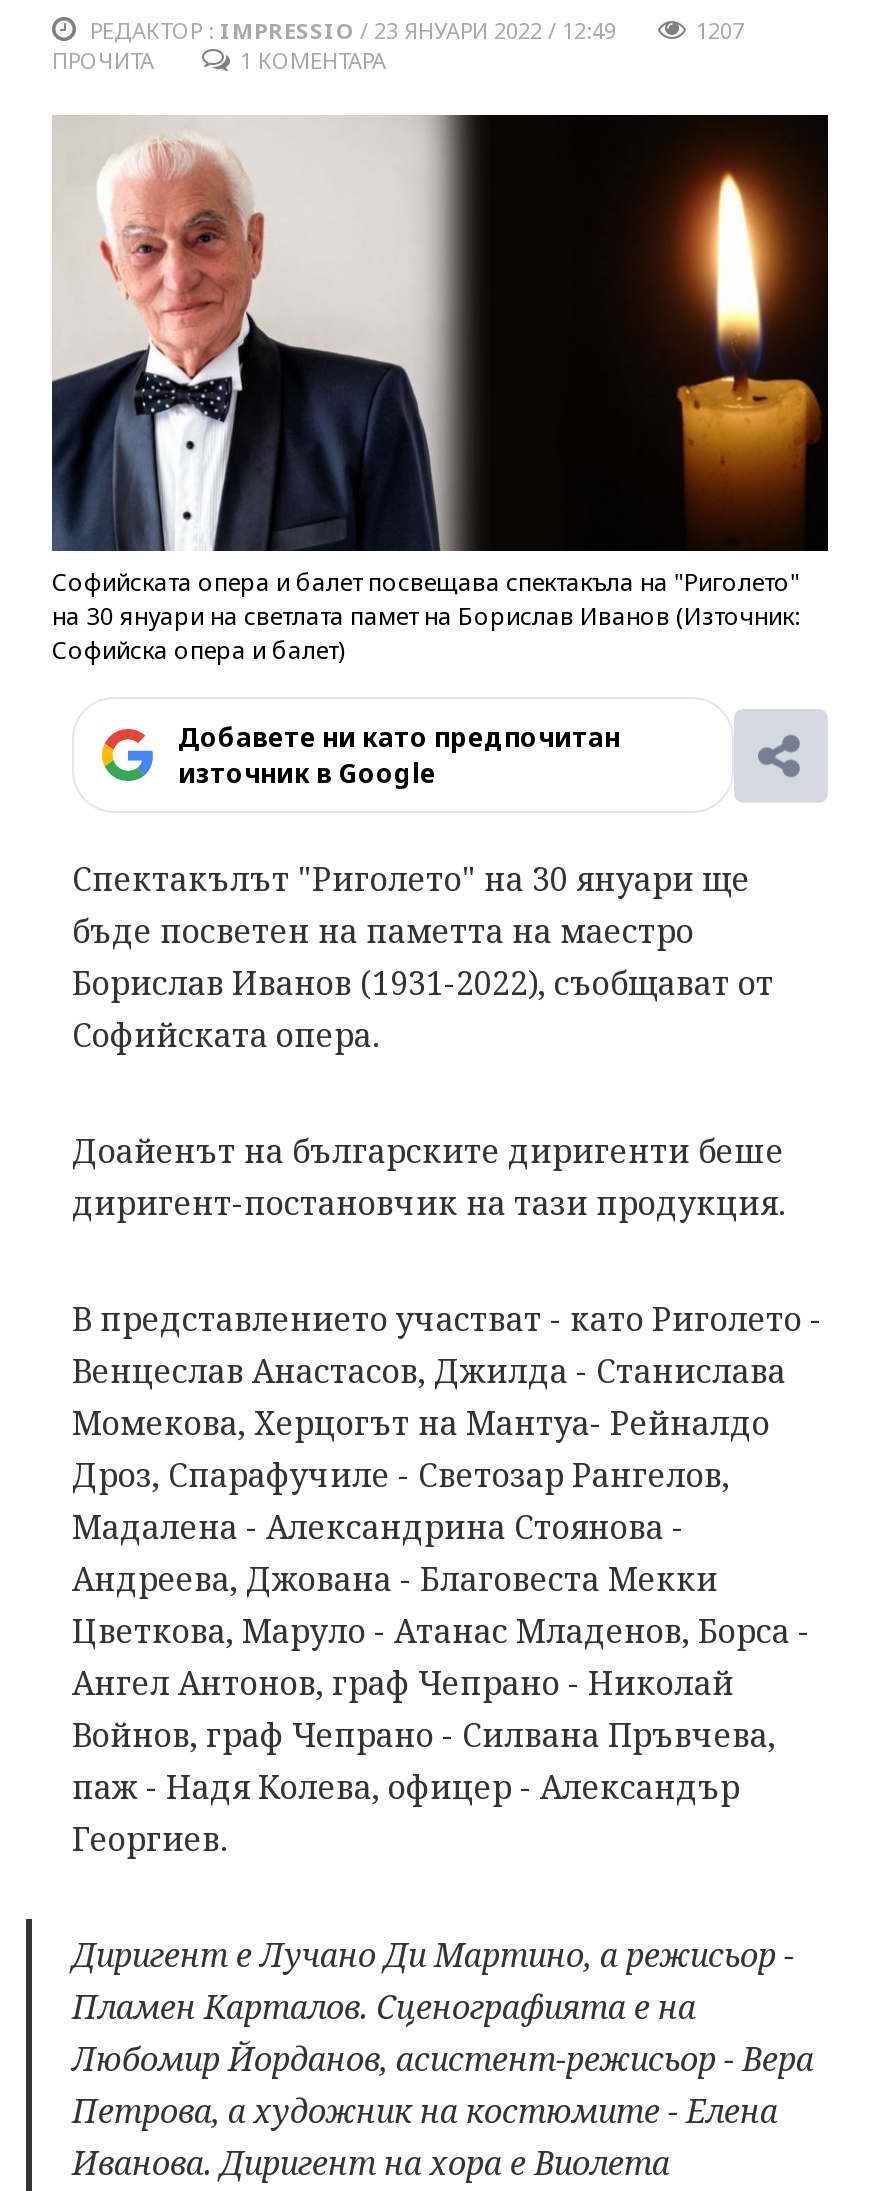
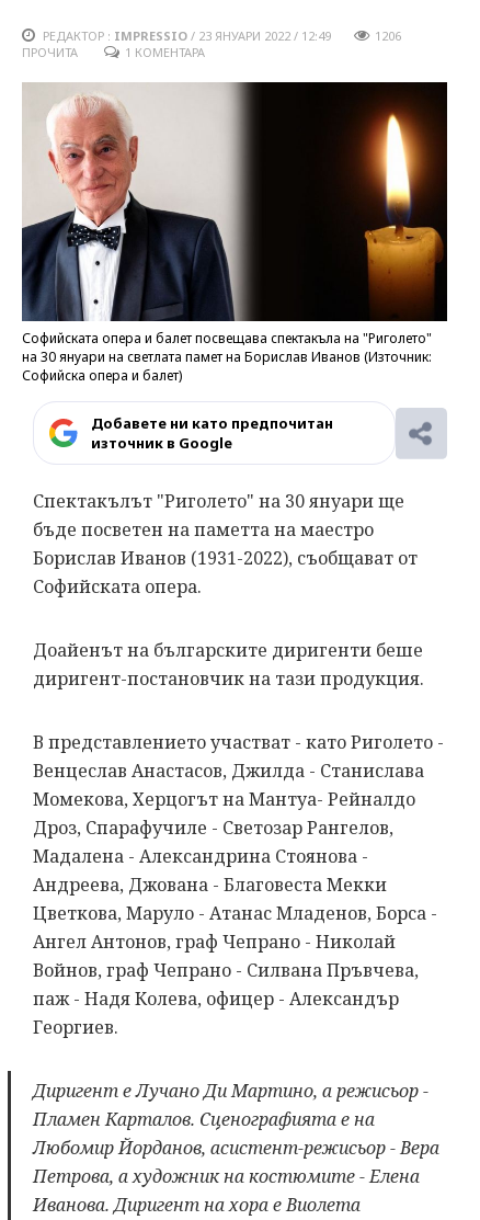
[696,15,744,45] 1207 -> [375,27,401,44] 1206

